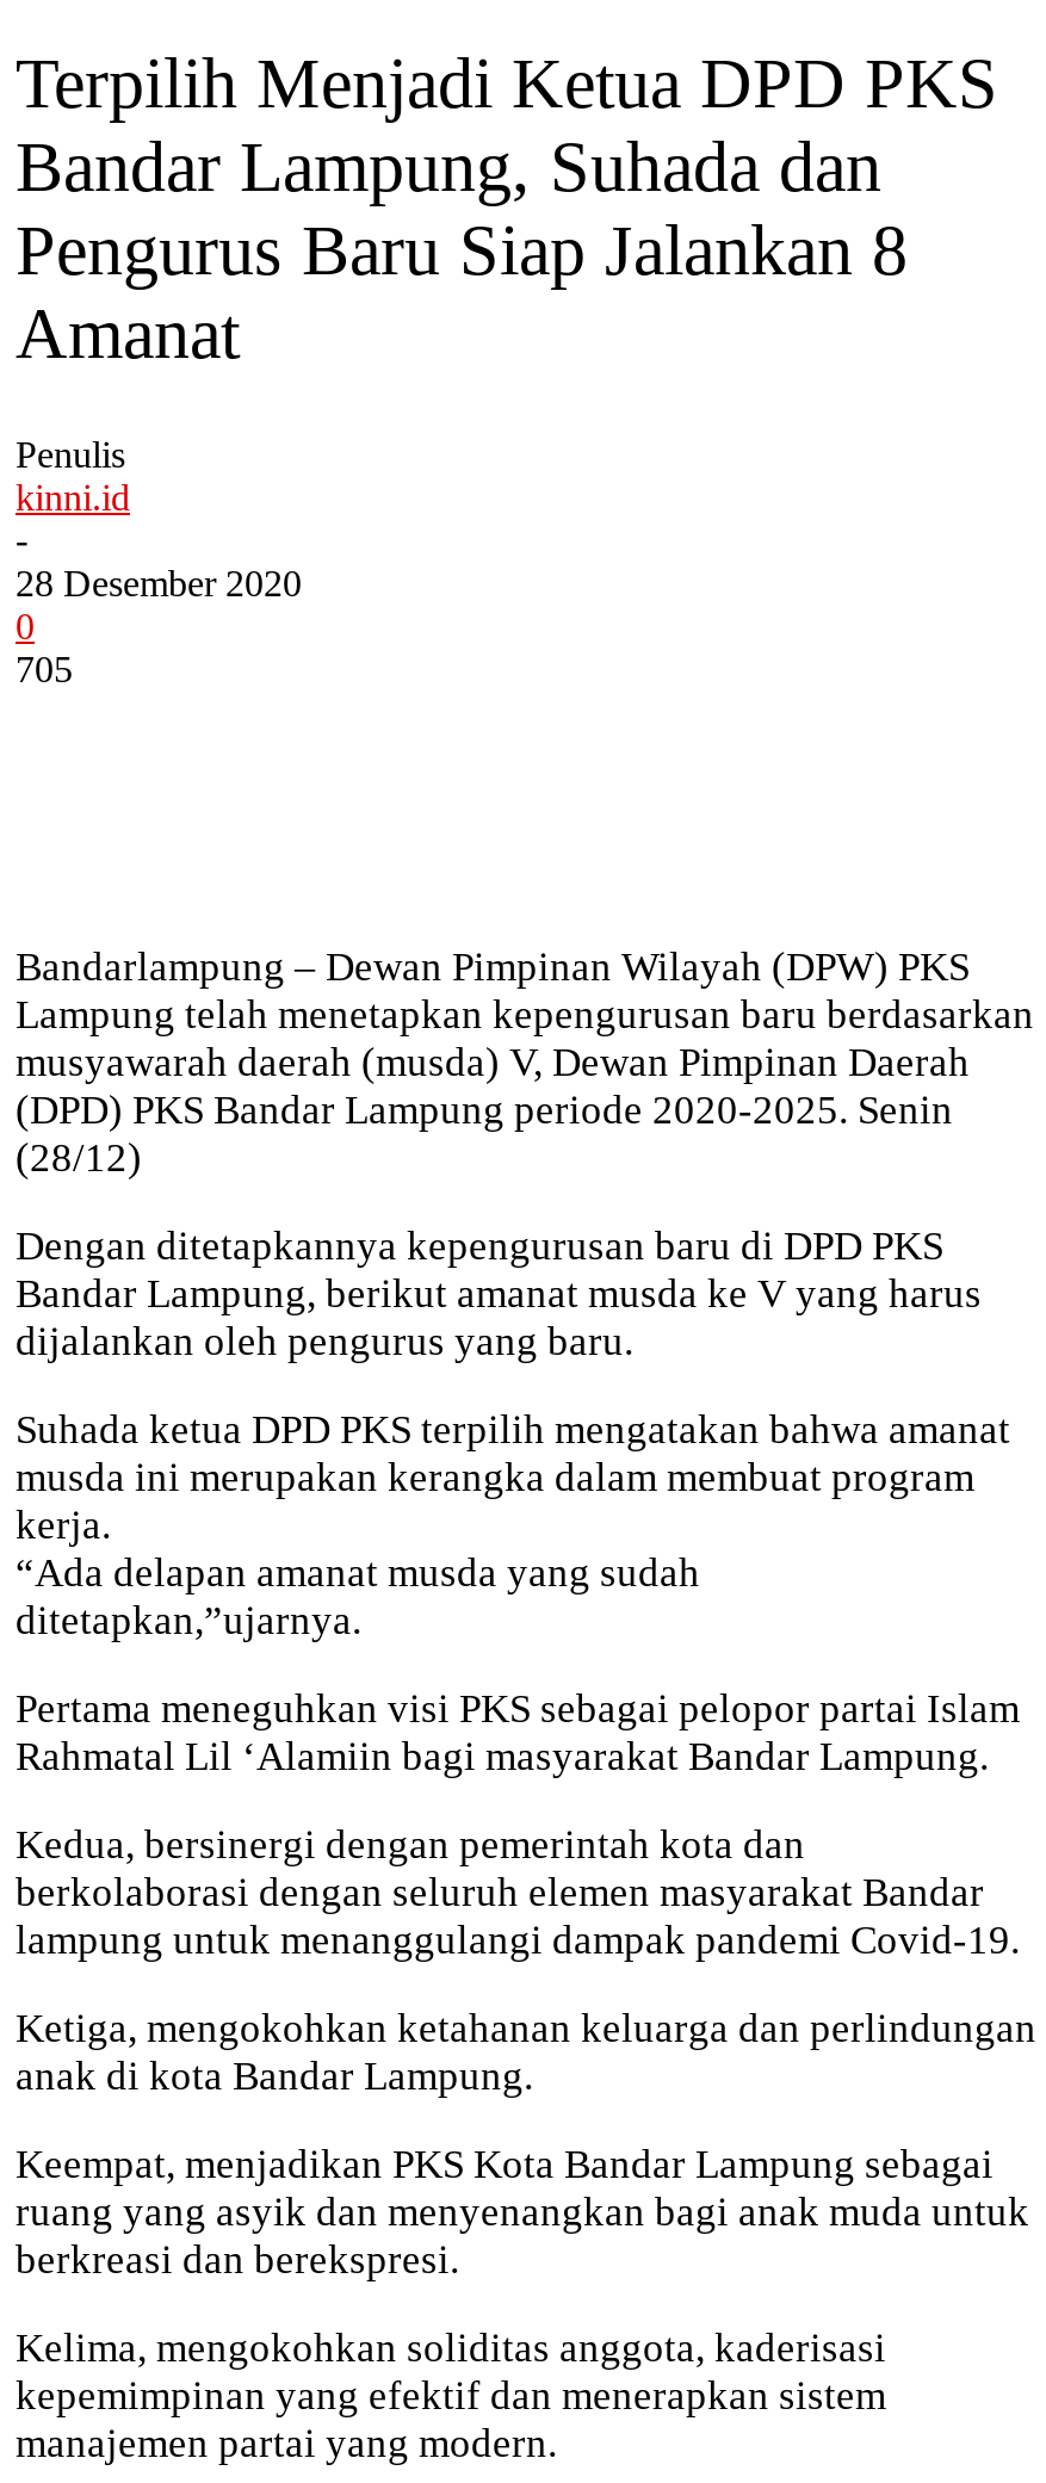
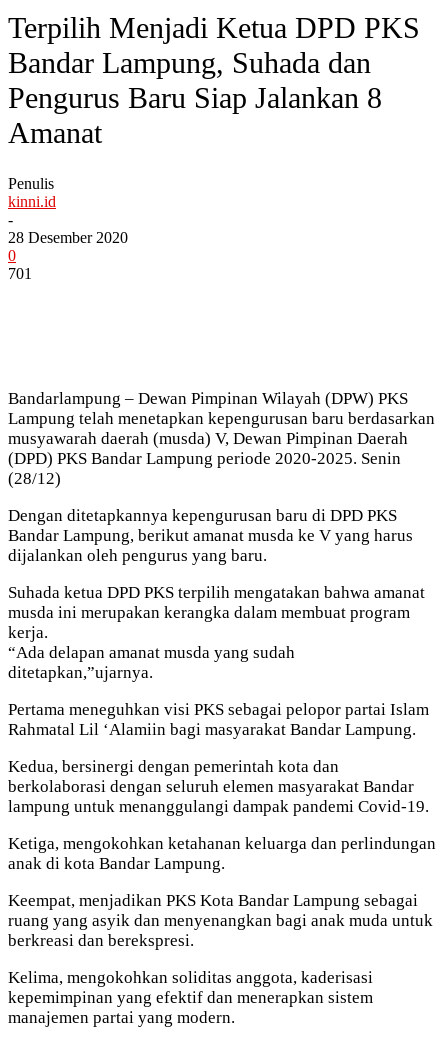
[16,648,73,689] 705 -> [8,265,32,282] 701

